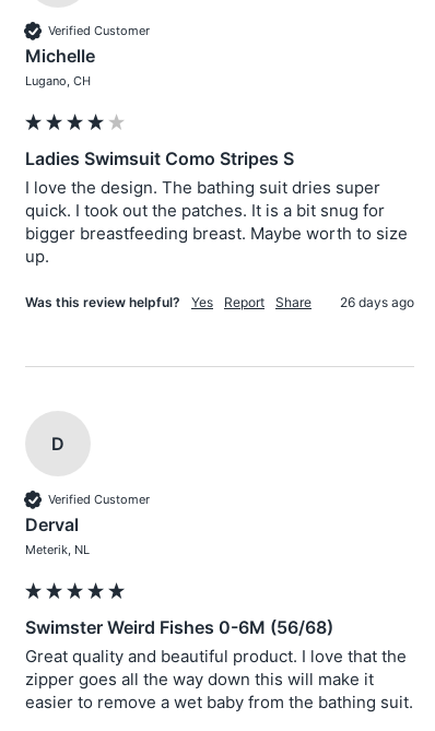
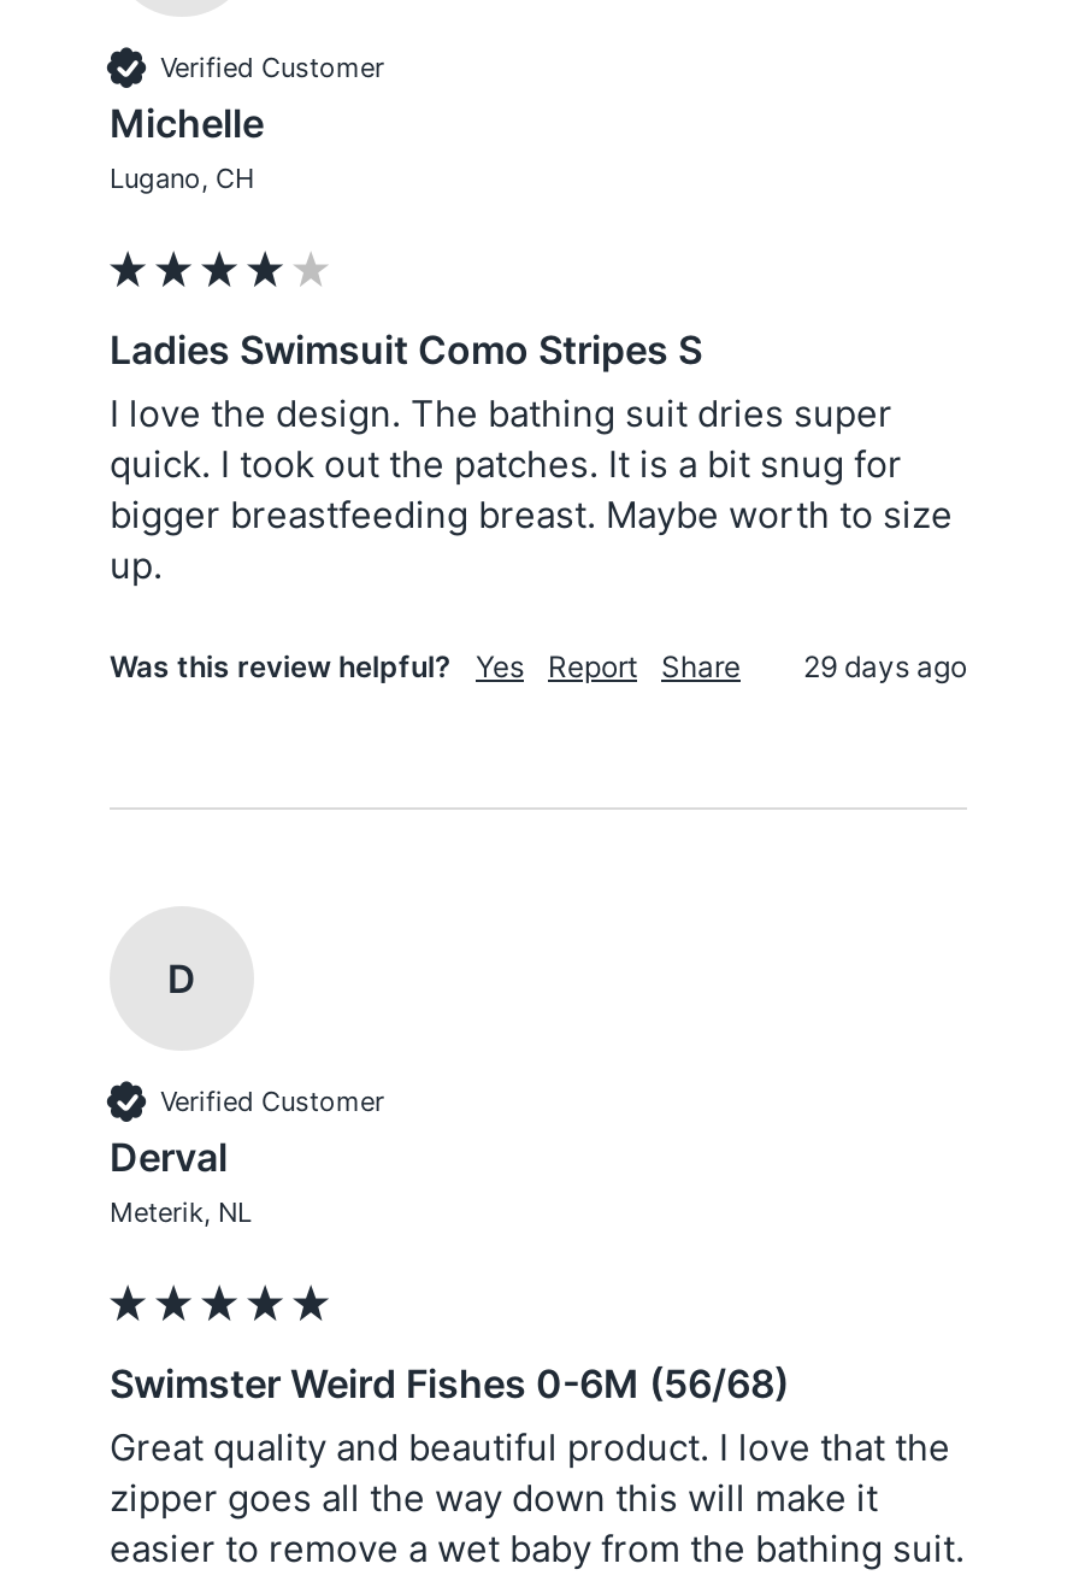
[25,294,414,311] Was this review helpful? Yes Report Share 26 days ago -> [110,649,967,685] Was this review helpful? Yes Report Share 29 days ago

